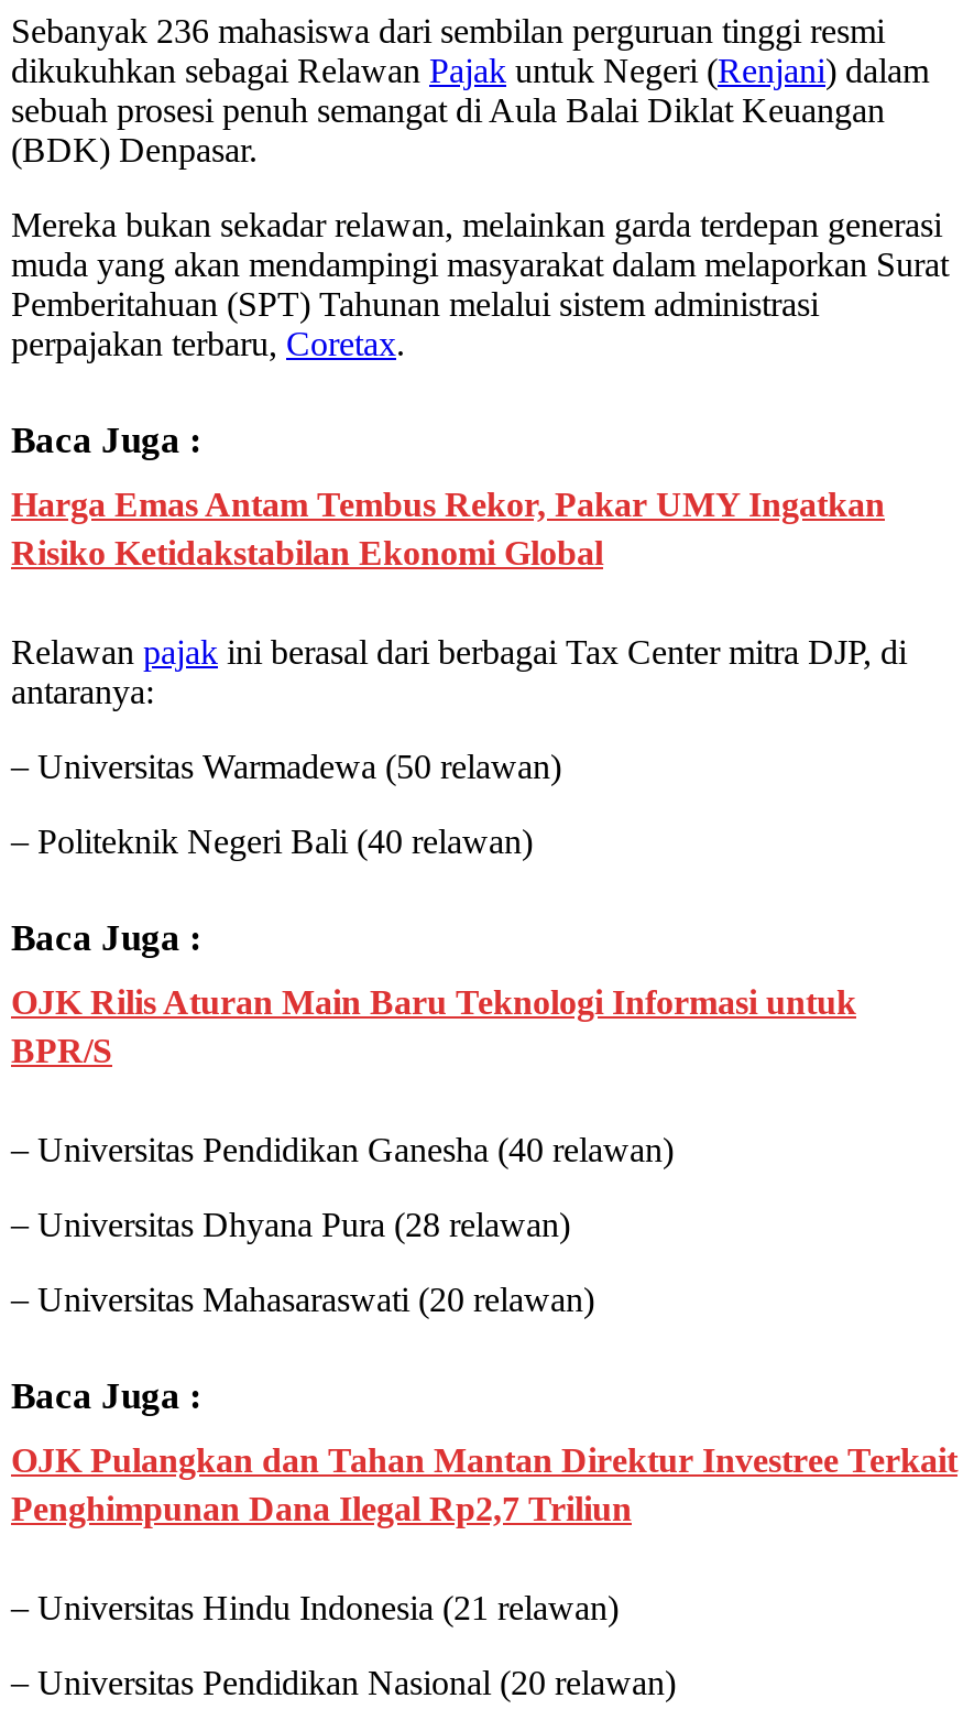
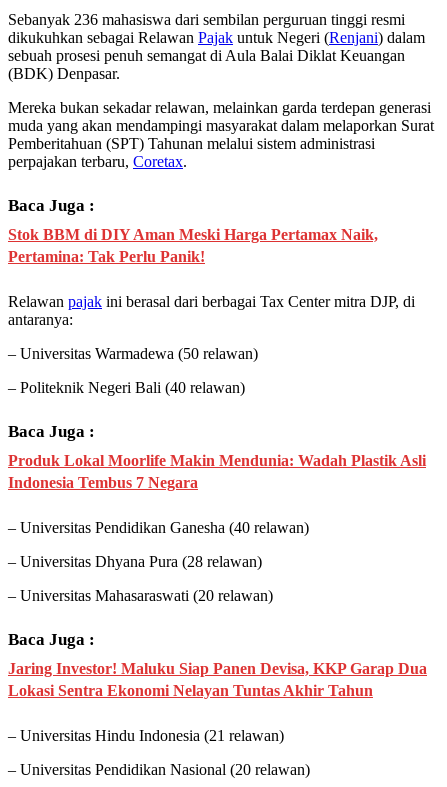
[11,486,885,572] Harga Emas Antam Tembus Rekor, Pakar UMY Ingatkan | Risiko Ketidakstabilan Ekonomi Global -> [8,226,378,265] Stok BBM di DIY Aman Meski Harga Pertamax Naik, | Pertamina: Tak Perlu Panik!
[11,984,856,1070] OJK Rilis Aturan Main Baru Teknologi Informasi untuk | BPR/S -> [8,452,426,491] Produk Lokal Moorlife Makin Mendunia: Wadah Plastik Asli | Indonesia Tembus 7 Negara
[11,1442,957,1528] OJK Pulangkan dan Tahan Mantan Direktur Investree Terkait | Penghimpunan Dana Ilegal Rp2,7 Triliun -> [8,660,427,699] Jaring Investor! Maluku Siap Panen Devisa, KKP Garap Dua | Lokasi Sentra Ekonomi Nelayan Tuntas Akhir Tahun

